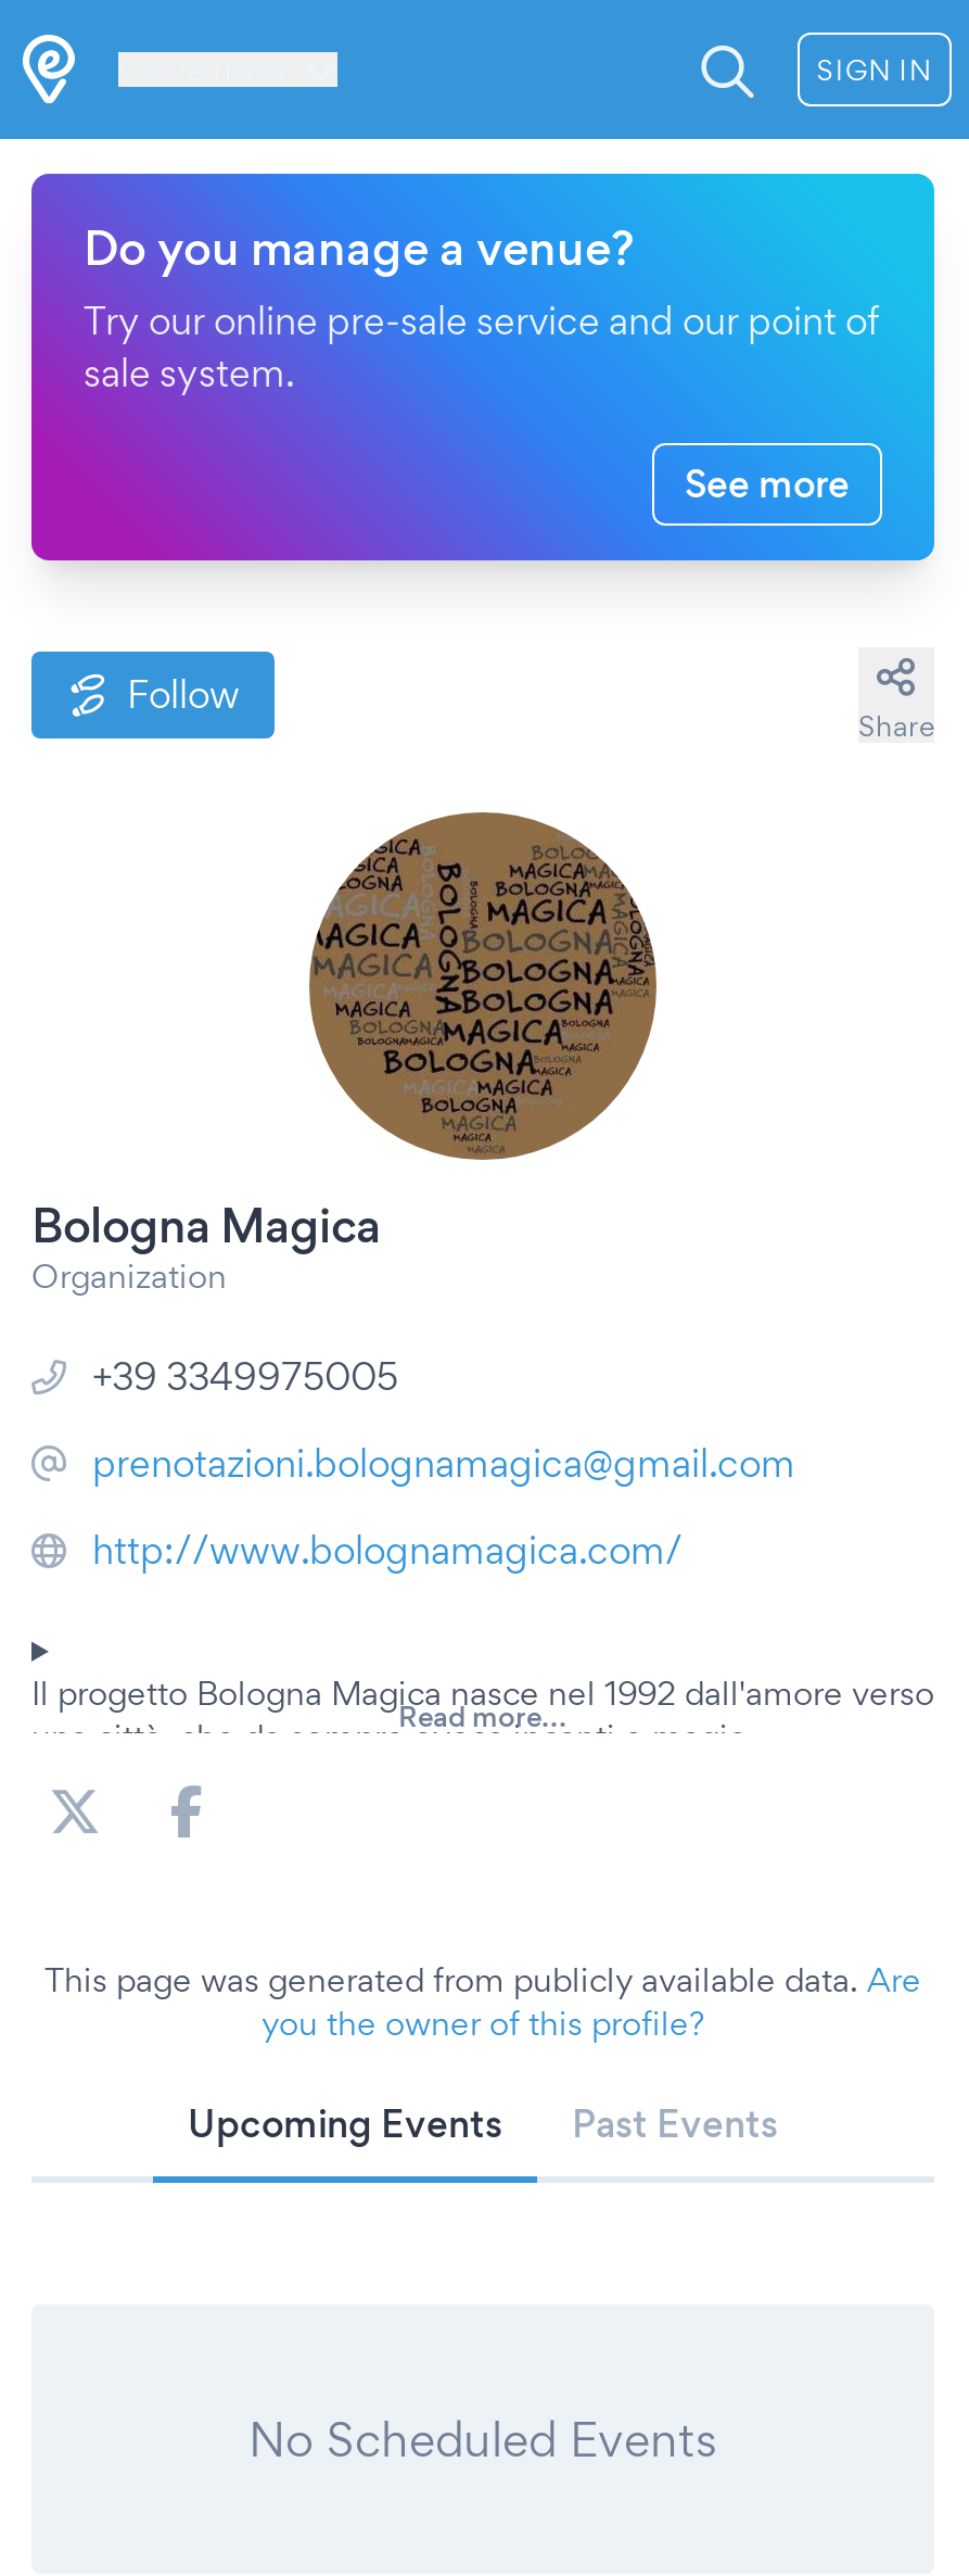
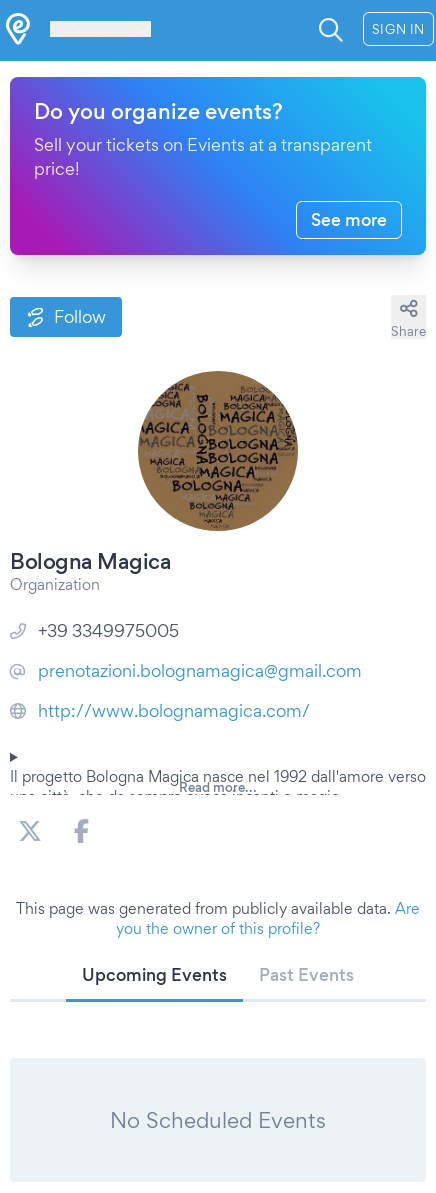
[84,219,880,395] Do you manage a venue? | Try our online pre-sale service and our point of | sale system. -> [34,98,372,179] Do you organize events? | Sell your tickets on Evients at a transparent | price!

